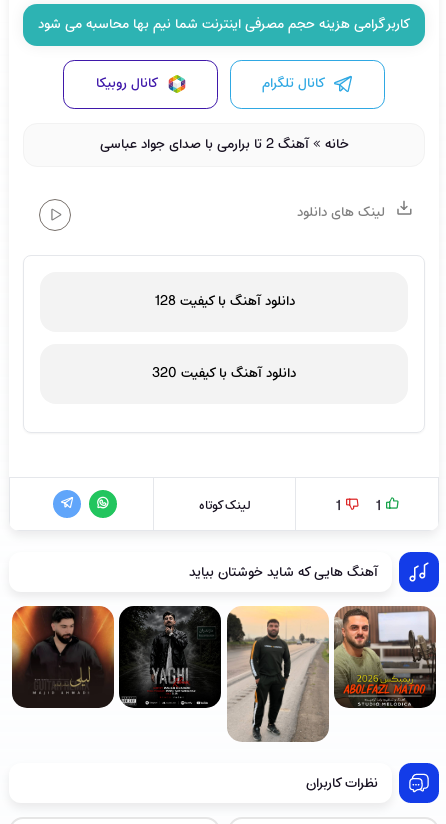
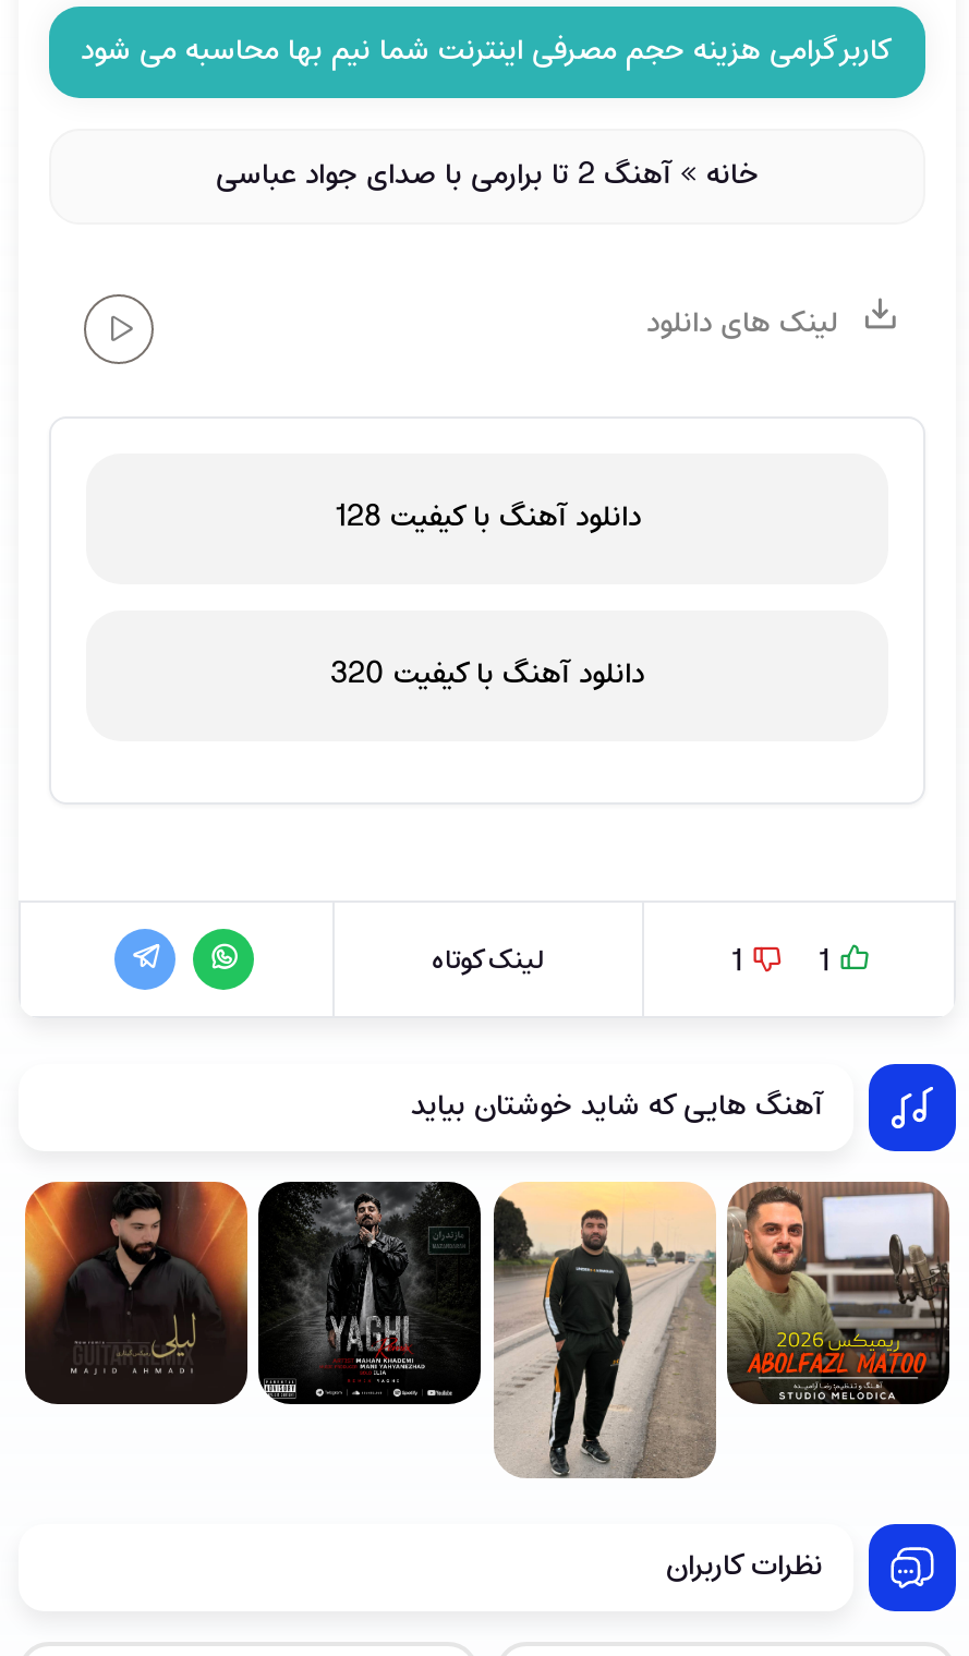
[96,72,326,95] کانال تلگرام | کانال روبیکا -> none

